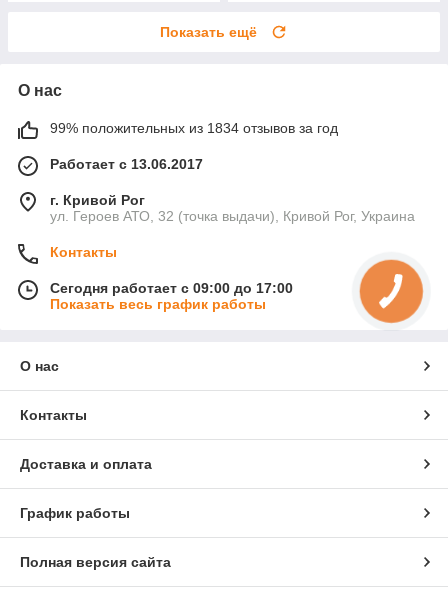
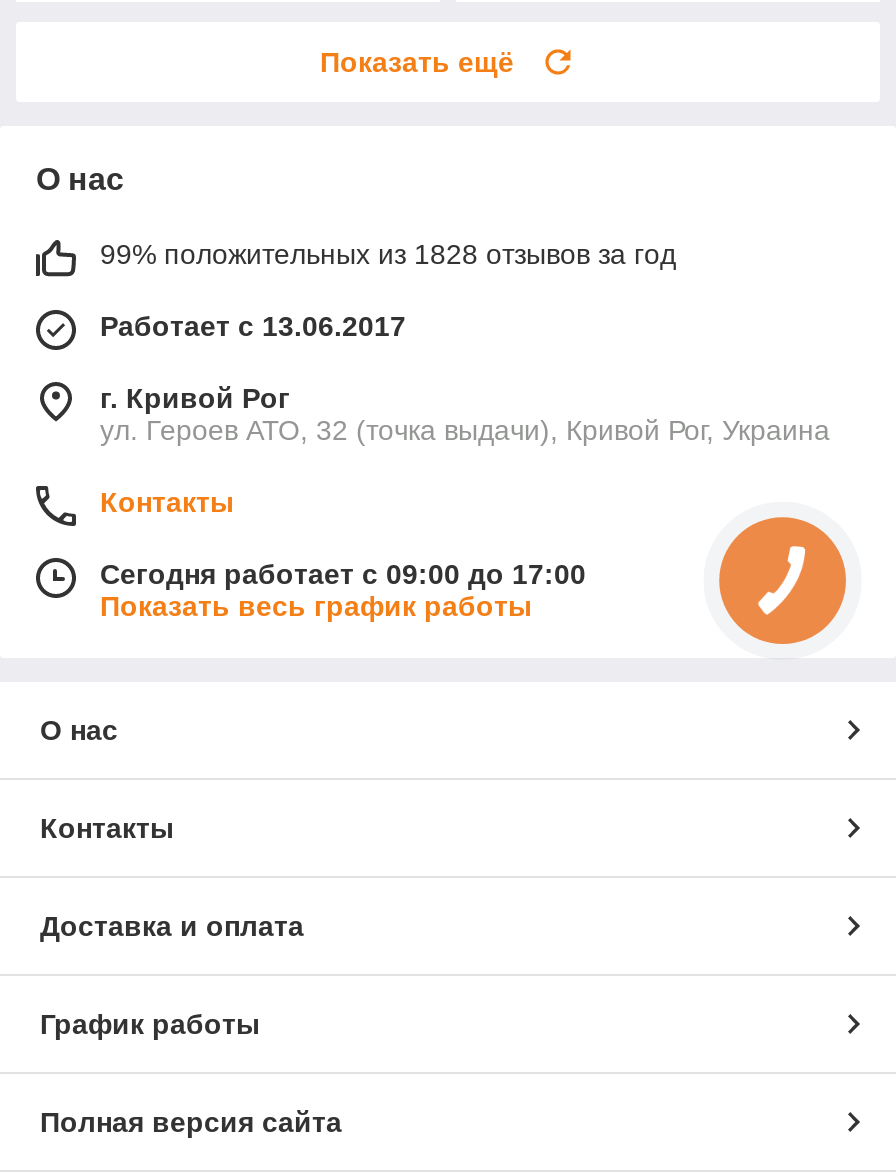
[50,120,338,136] 99% положительных из 1834 отзывов за год -> [100,238,676,270] 99% положительных из 1828 отзывов за год

